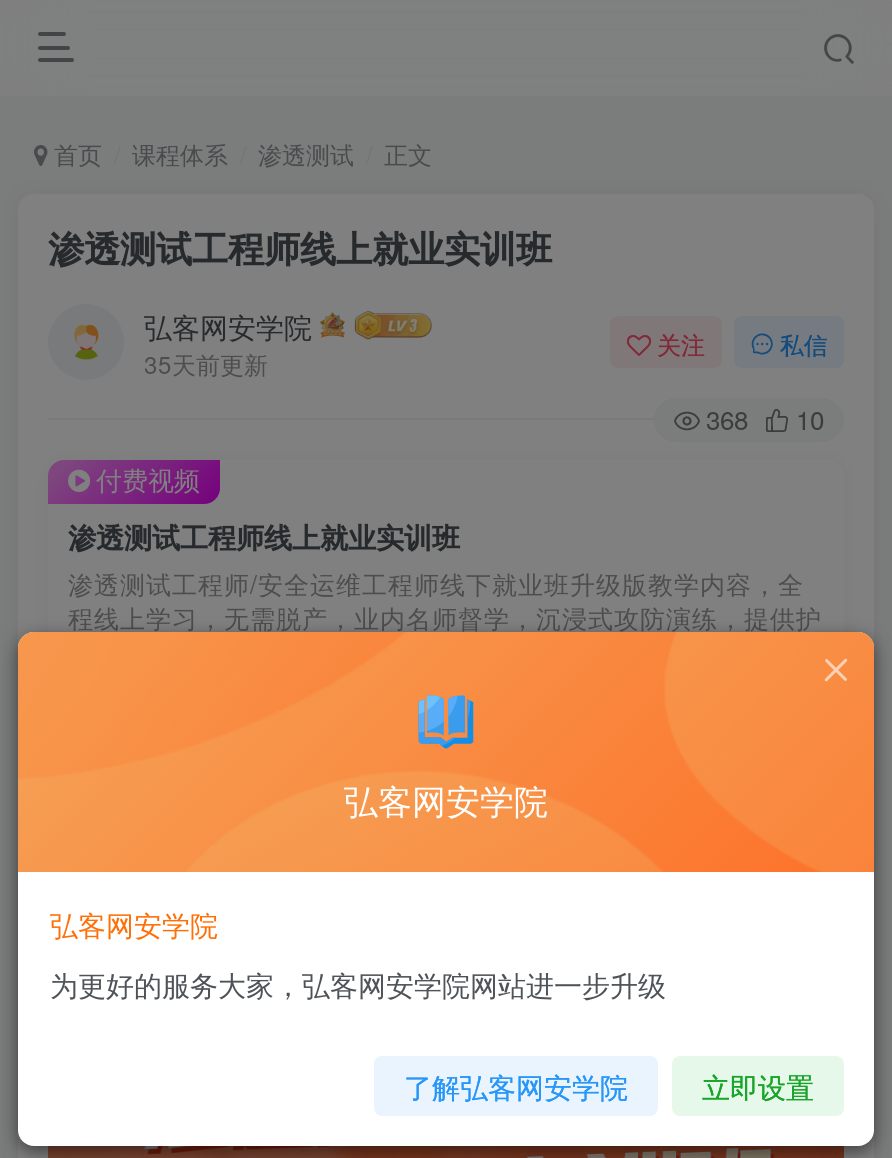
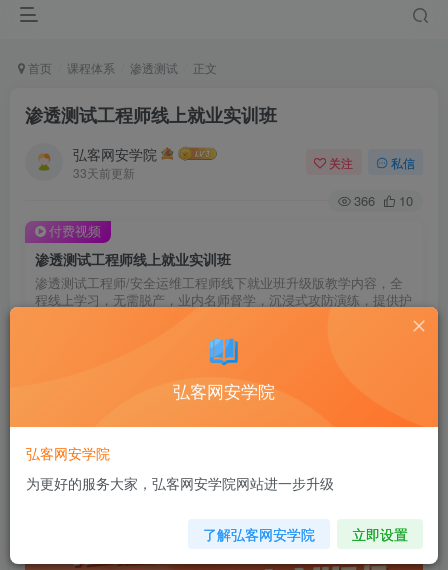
[144,345,268,379] 35天前更新 -> [73,163,135,180] 33天前更新
[706,400,824,438] 368 10 -> [354,191,413,210] 366 10

